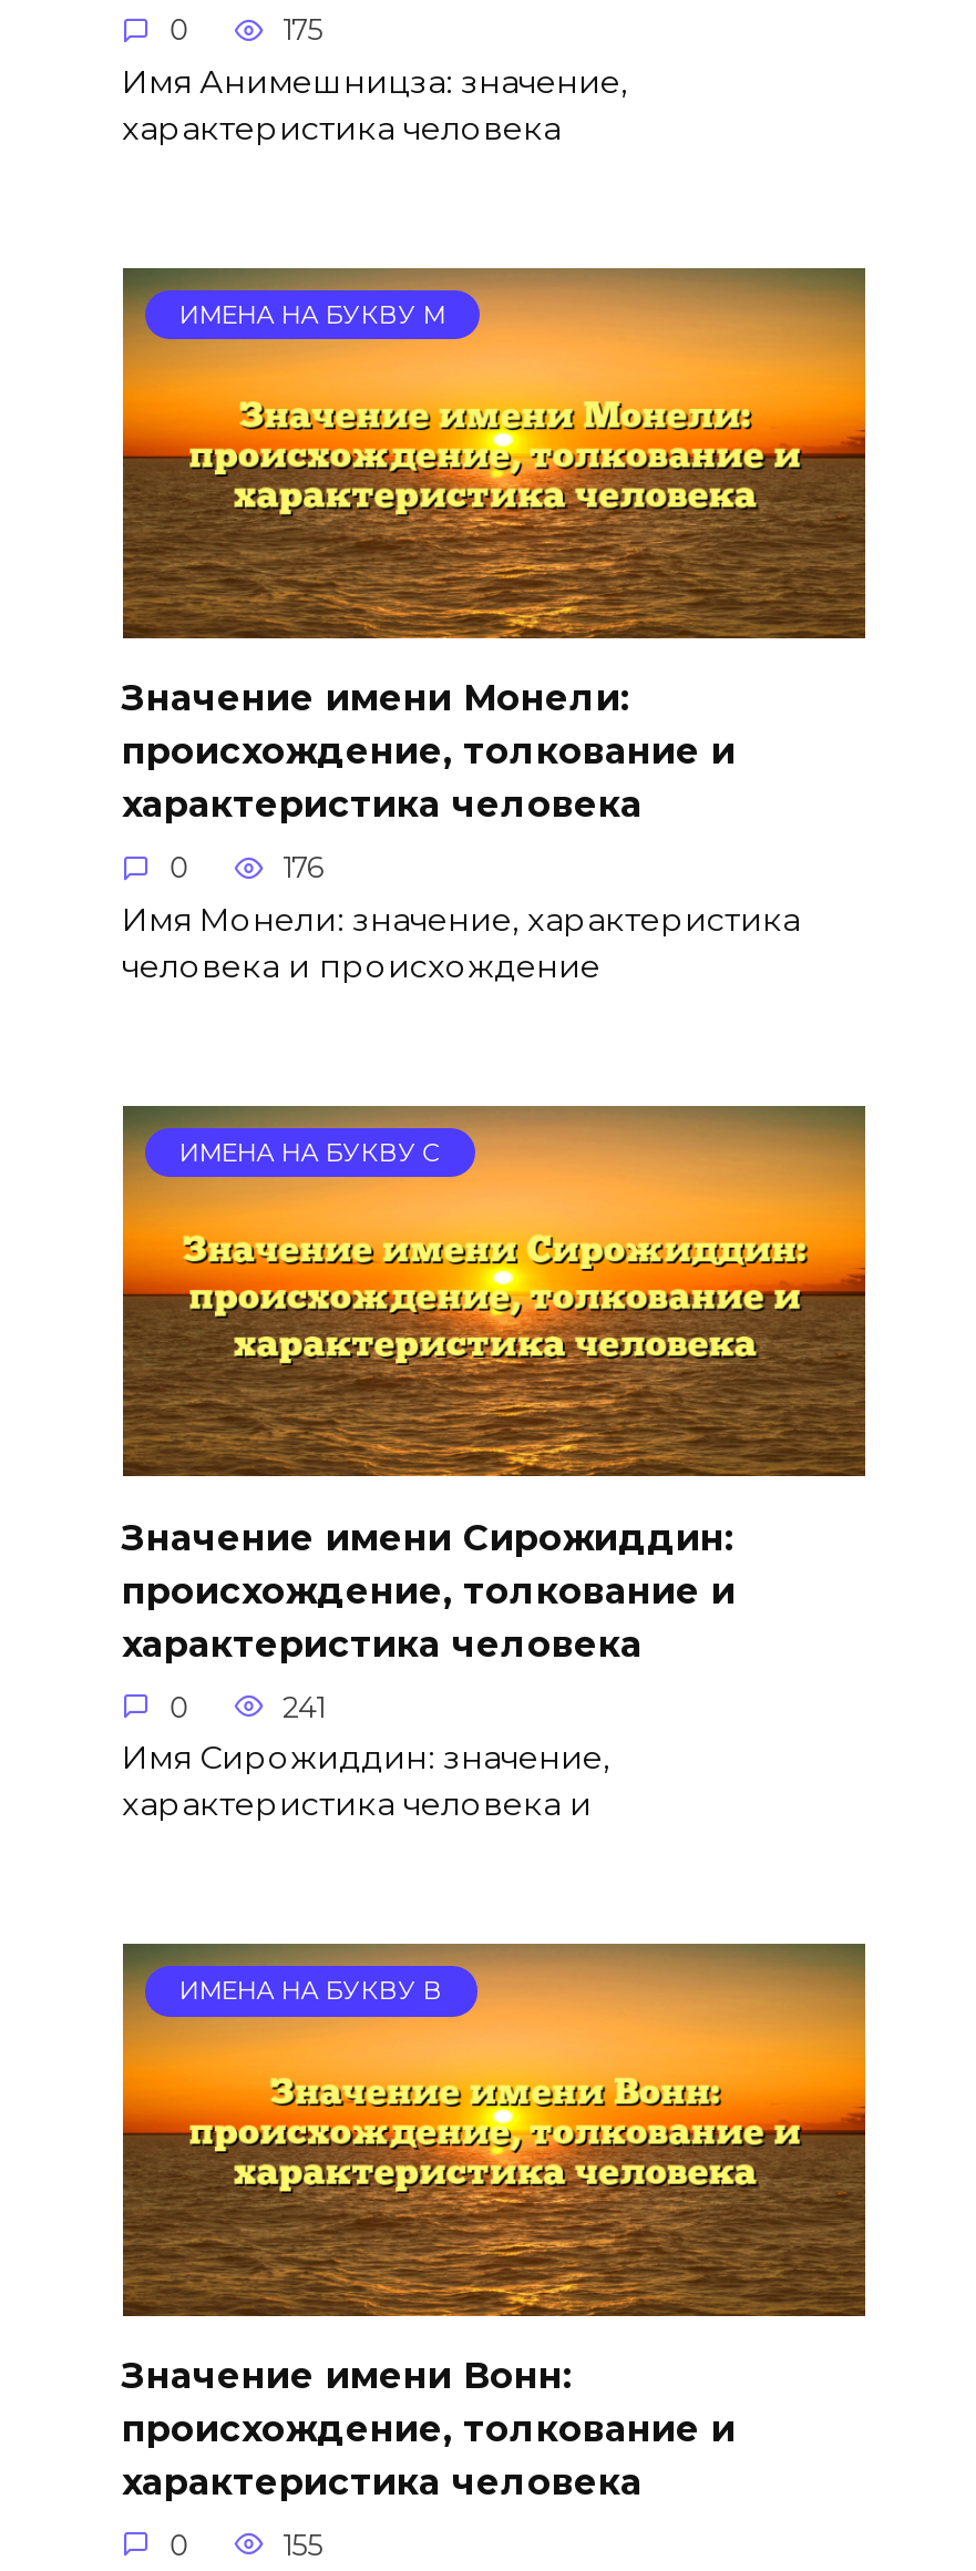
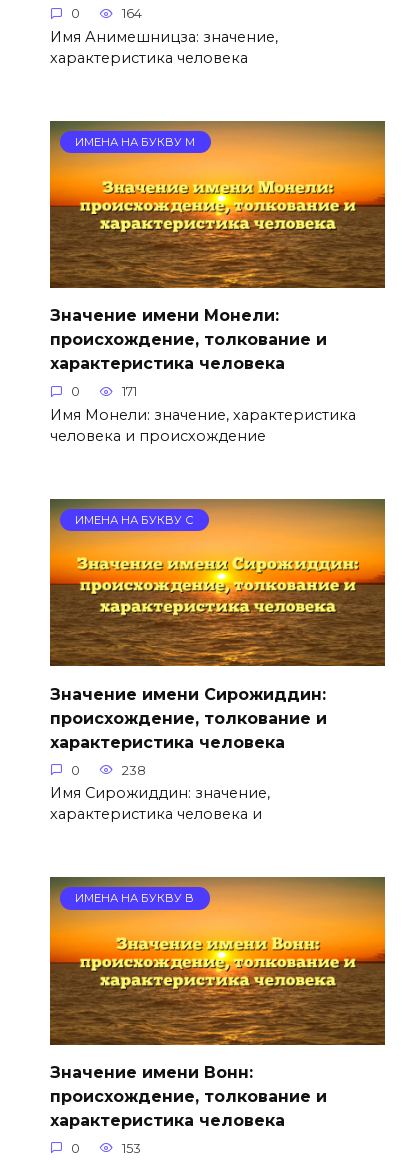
[282,14,322,47] 175 -> [122,6,142,21] 164
[282,852,325,885] 176 -> [122,384,137,399] 171
[282,1690,325,1724] 241 -> [122,763,146,778] 238
[282,2529,322,2562] 155 -> [122,1141,141,1156] 153

